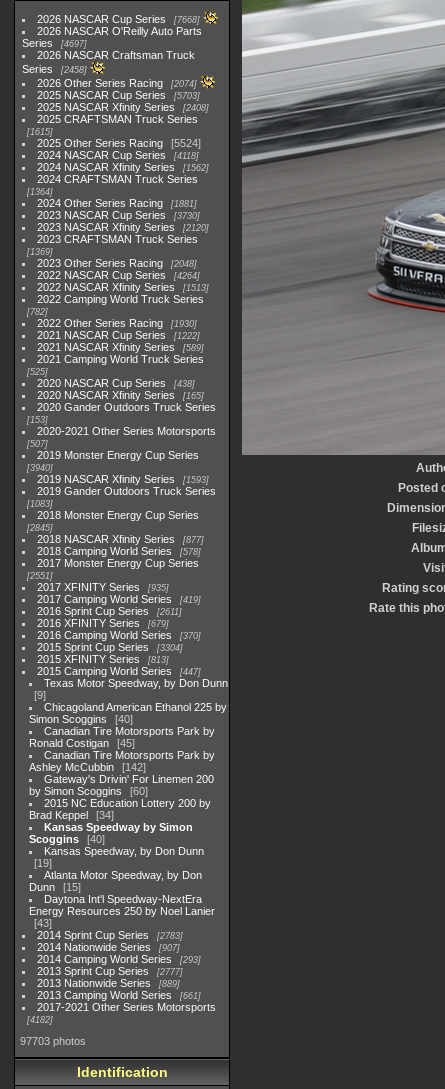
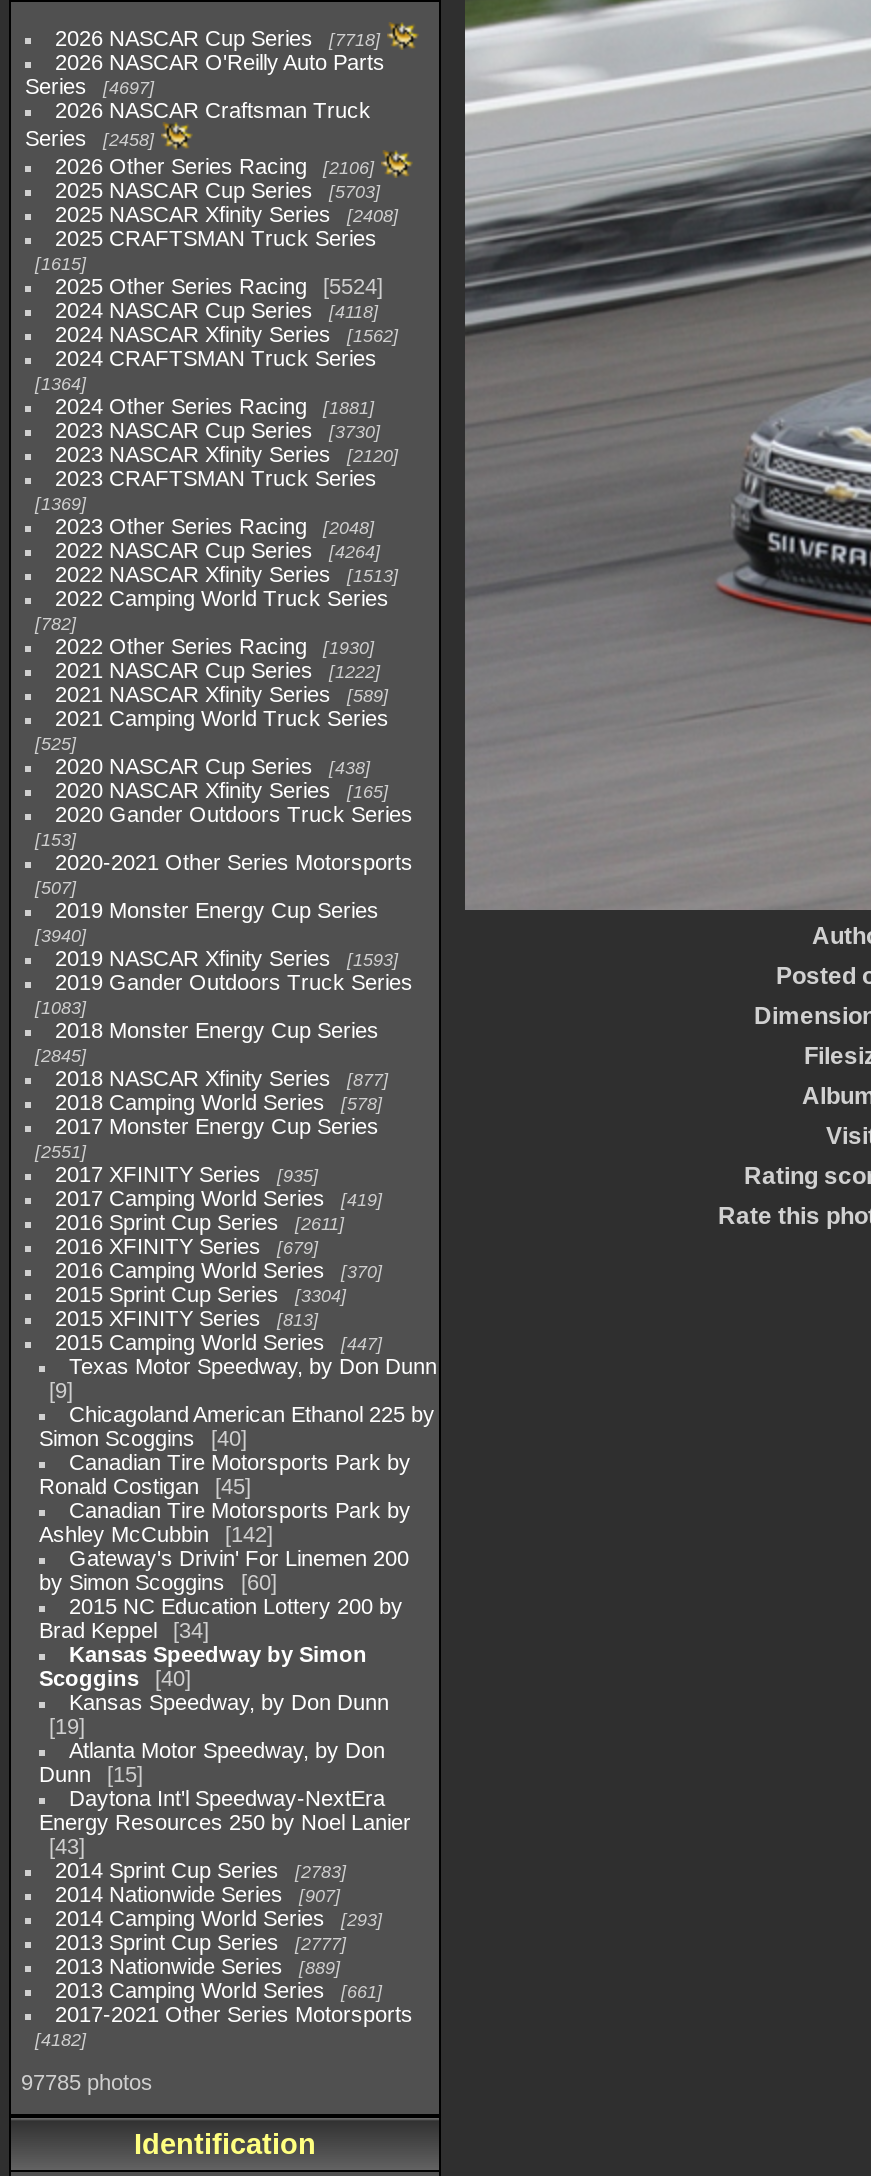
[37,13,197,25] 2026 NASCAR Cup Series 7668 -> [55,26,375,50] 2026 NASCAR Cup Series 7718
[37,77,194,89] 2026 Other Series Racing 2074 -> [55,154,369,178] 2026 Other Series Racing 2106
[20,1035,86,1047] 97703 photos -> [21,2070,153,2094] 97785 photos

